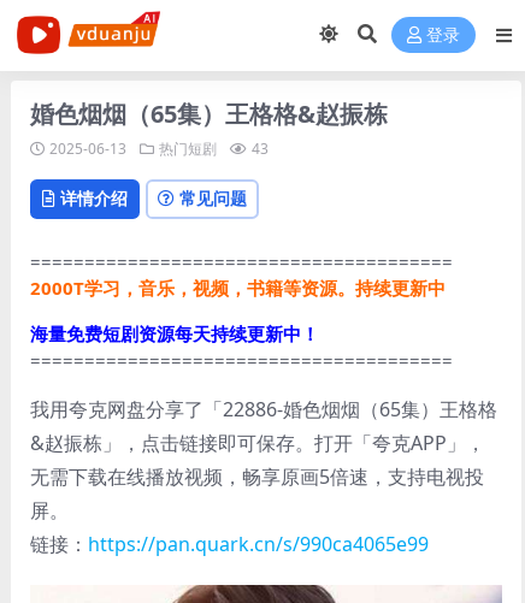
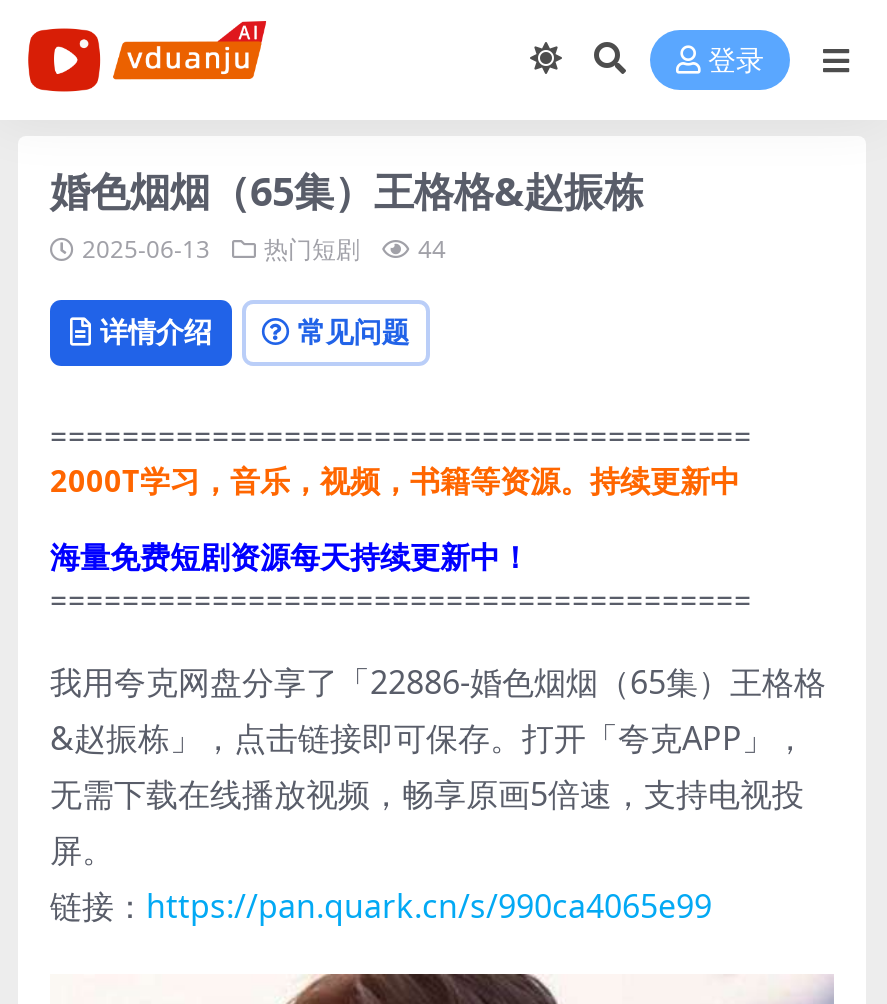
[49,138,269,159] 2025-06-13 热门短剧 43 -> [82,232,446,266] 2025-06-13 热门短剧 44

